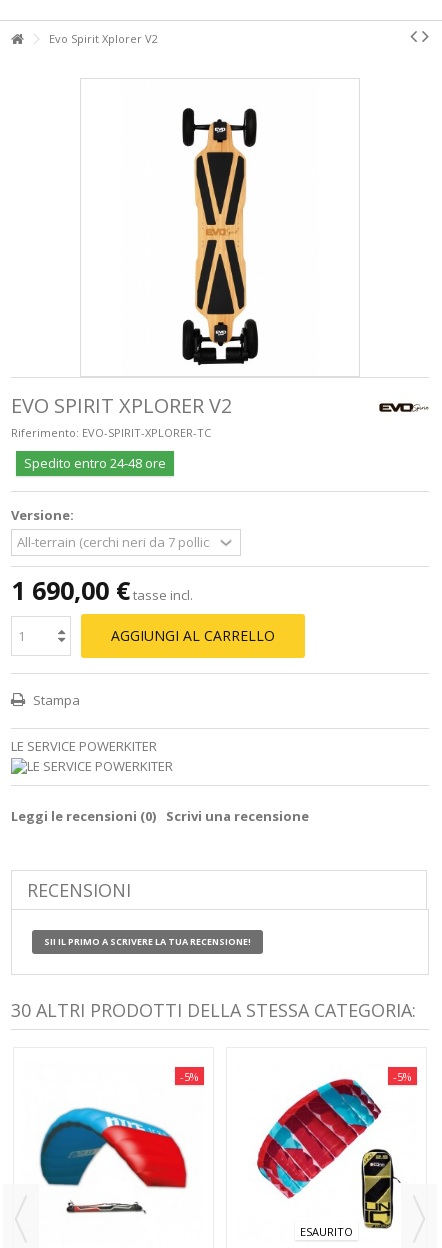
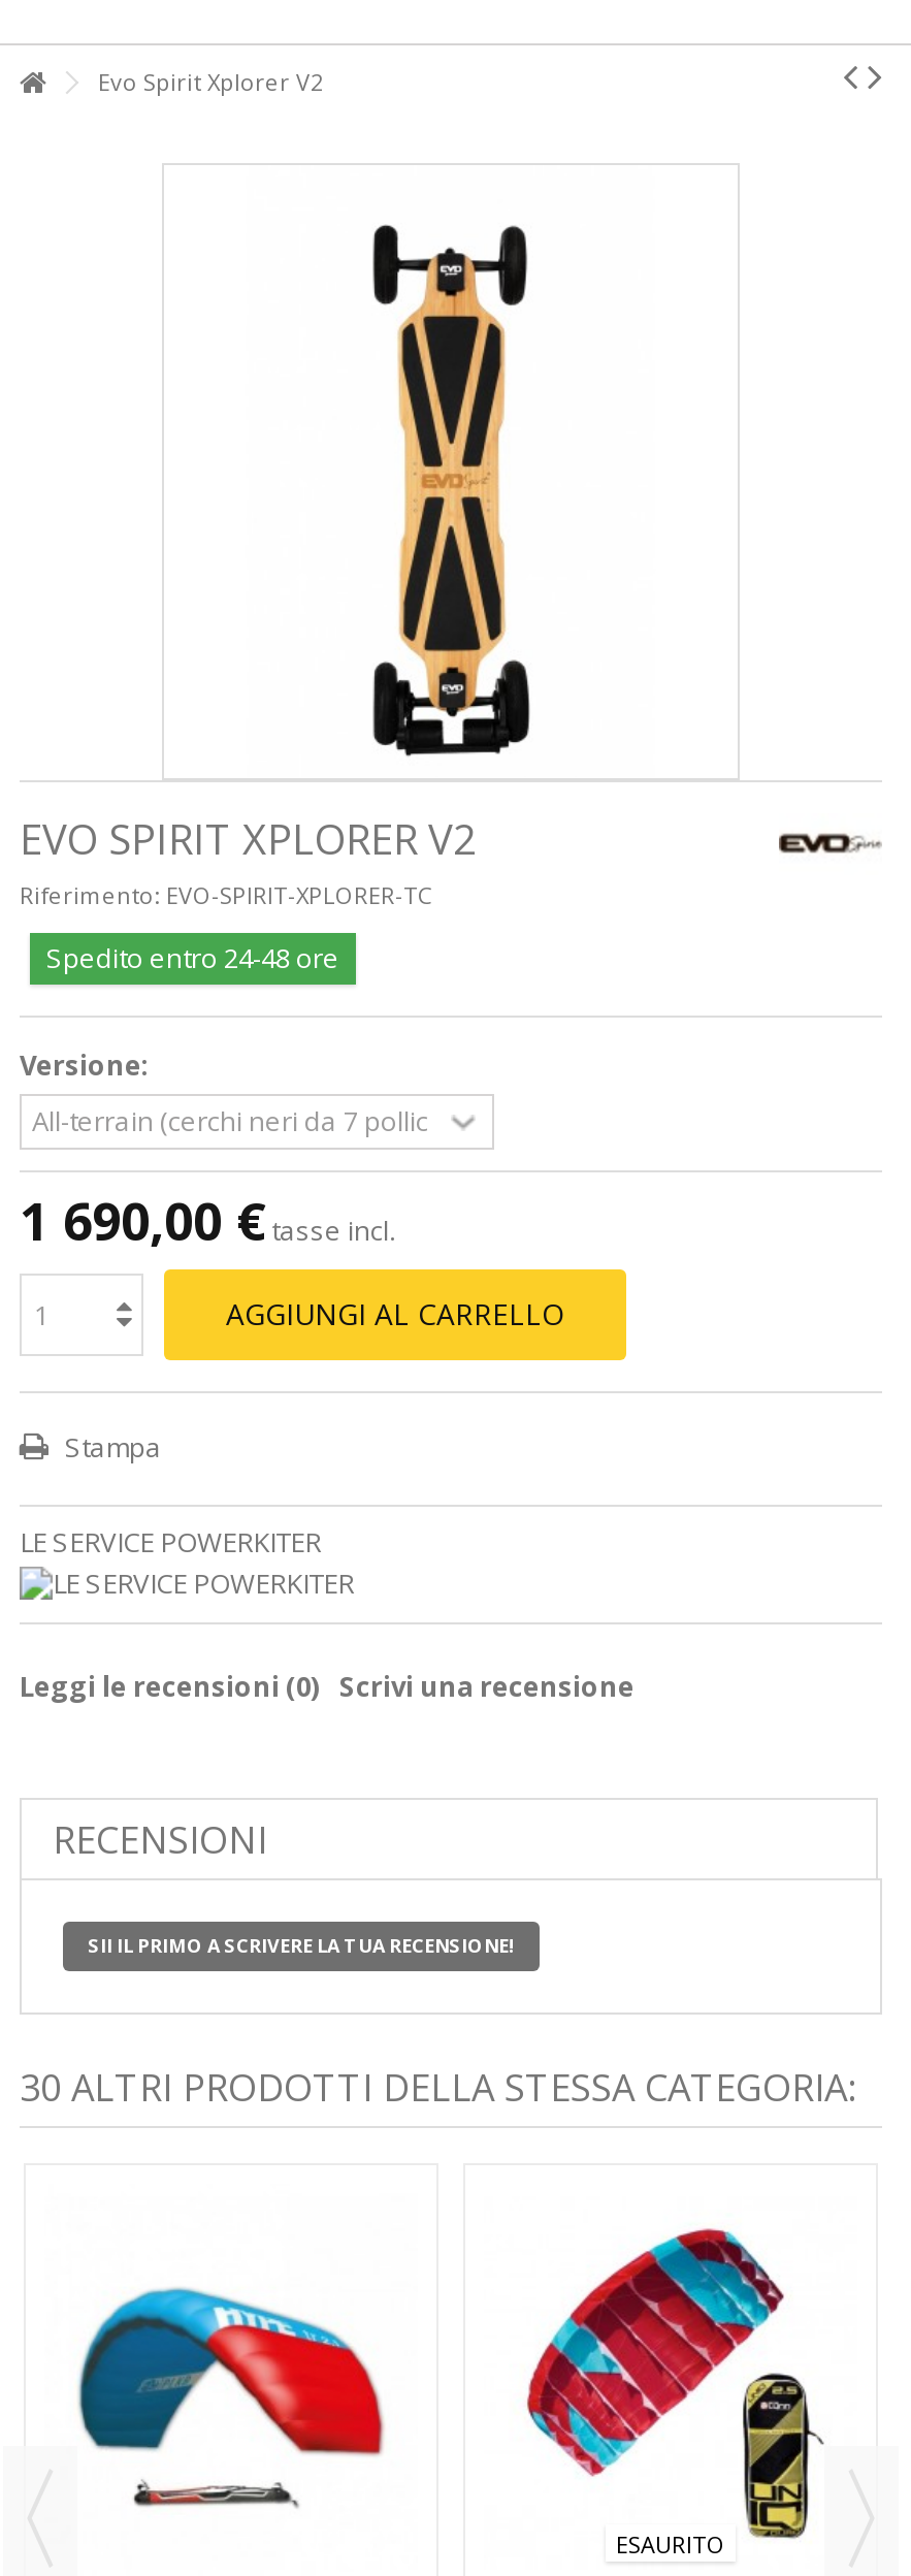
[180,1069,199,1084] -5% -> none
[393,1069,412,1084] -5% -> none

